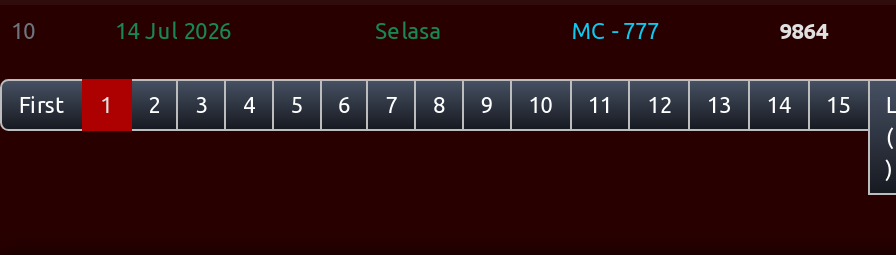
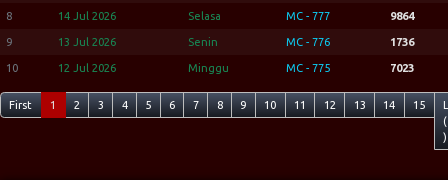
[11,19,35,43] 10 -> [6,10,12,22] 8
none -> [6,36,414,74] 9 | 13 Jul 2026 | Senin | MC - 776 | 1736 | 10 | 12 Jul 2026 | Minggu | MC - 775 | 7023

